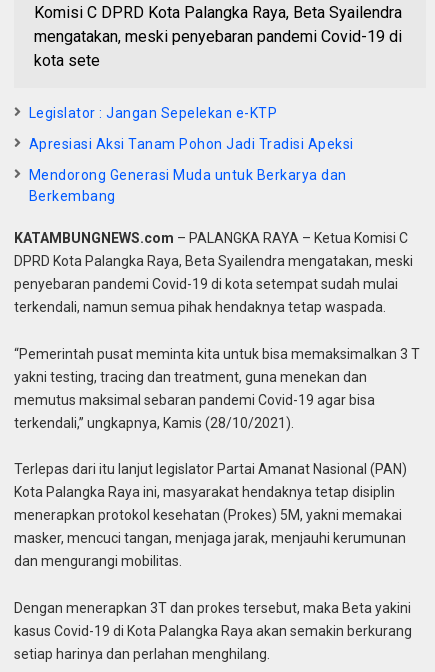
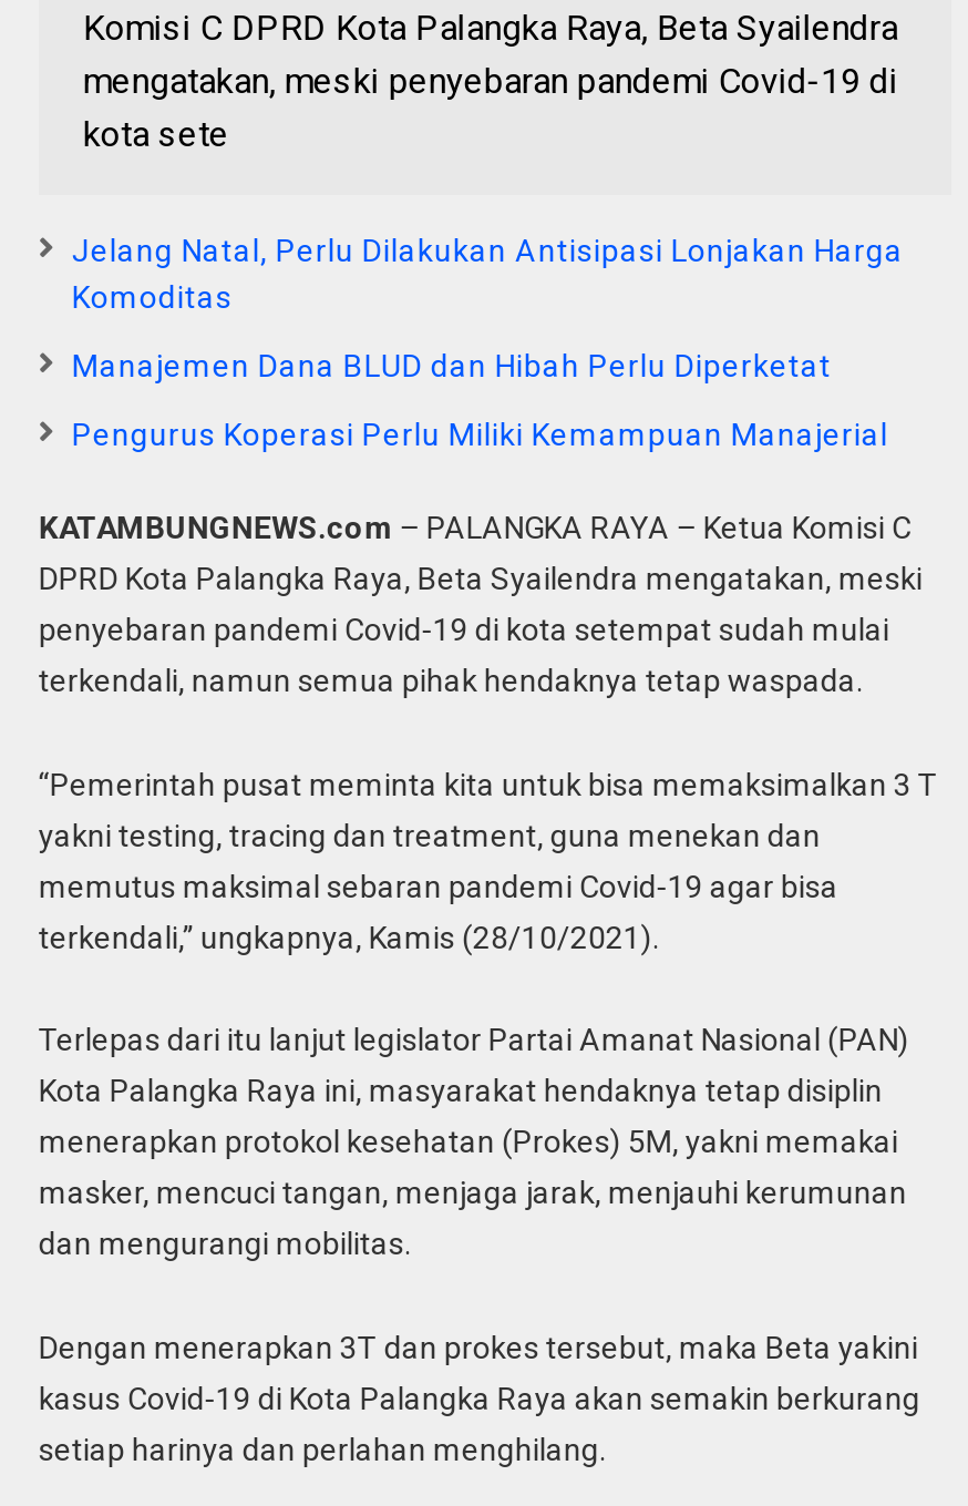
[29,105,277,121] Legislator : Jangan Sepelekan e-KTP -> [72,232,904,314] Jelang Natal, Perlu Dilakukan Antisipasi Lonjakan Harga | Komoditas
[29,136,354,152] Apresiasi Aksi Tanam Pohon Jadi Tradisi Apeksi -> [72,348,832,383] Manajemen Dana BLUD dan Hibah Perlu Diperketat
[29,167,347,204] Mendorong Generasi Muda untuk Berkarya dan | Berkembang -> [72,416,888,452] Pengurus Koperasi Perlu Miliki Kemampuan Manajerial

